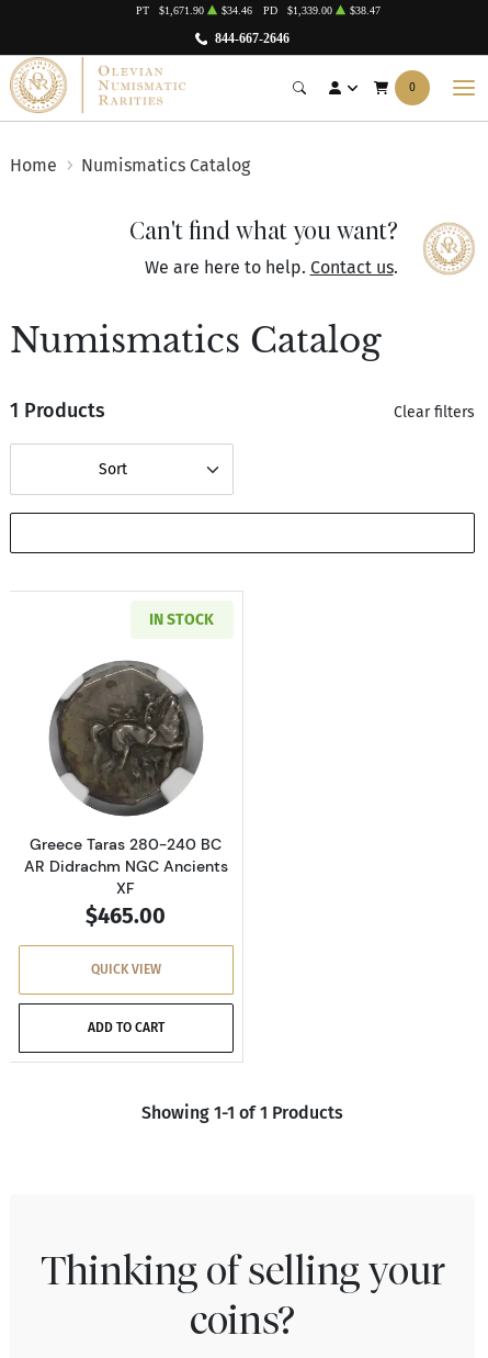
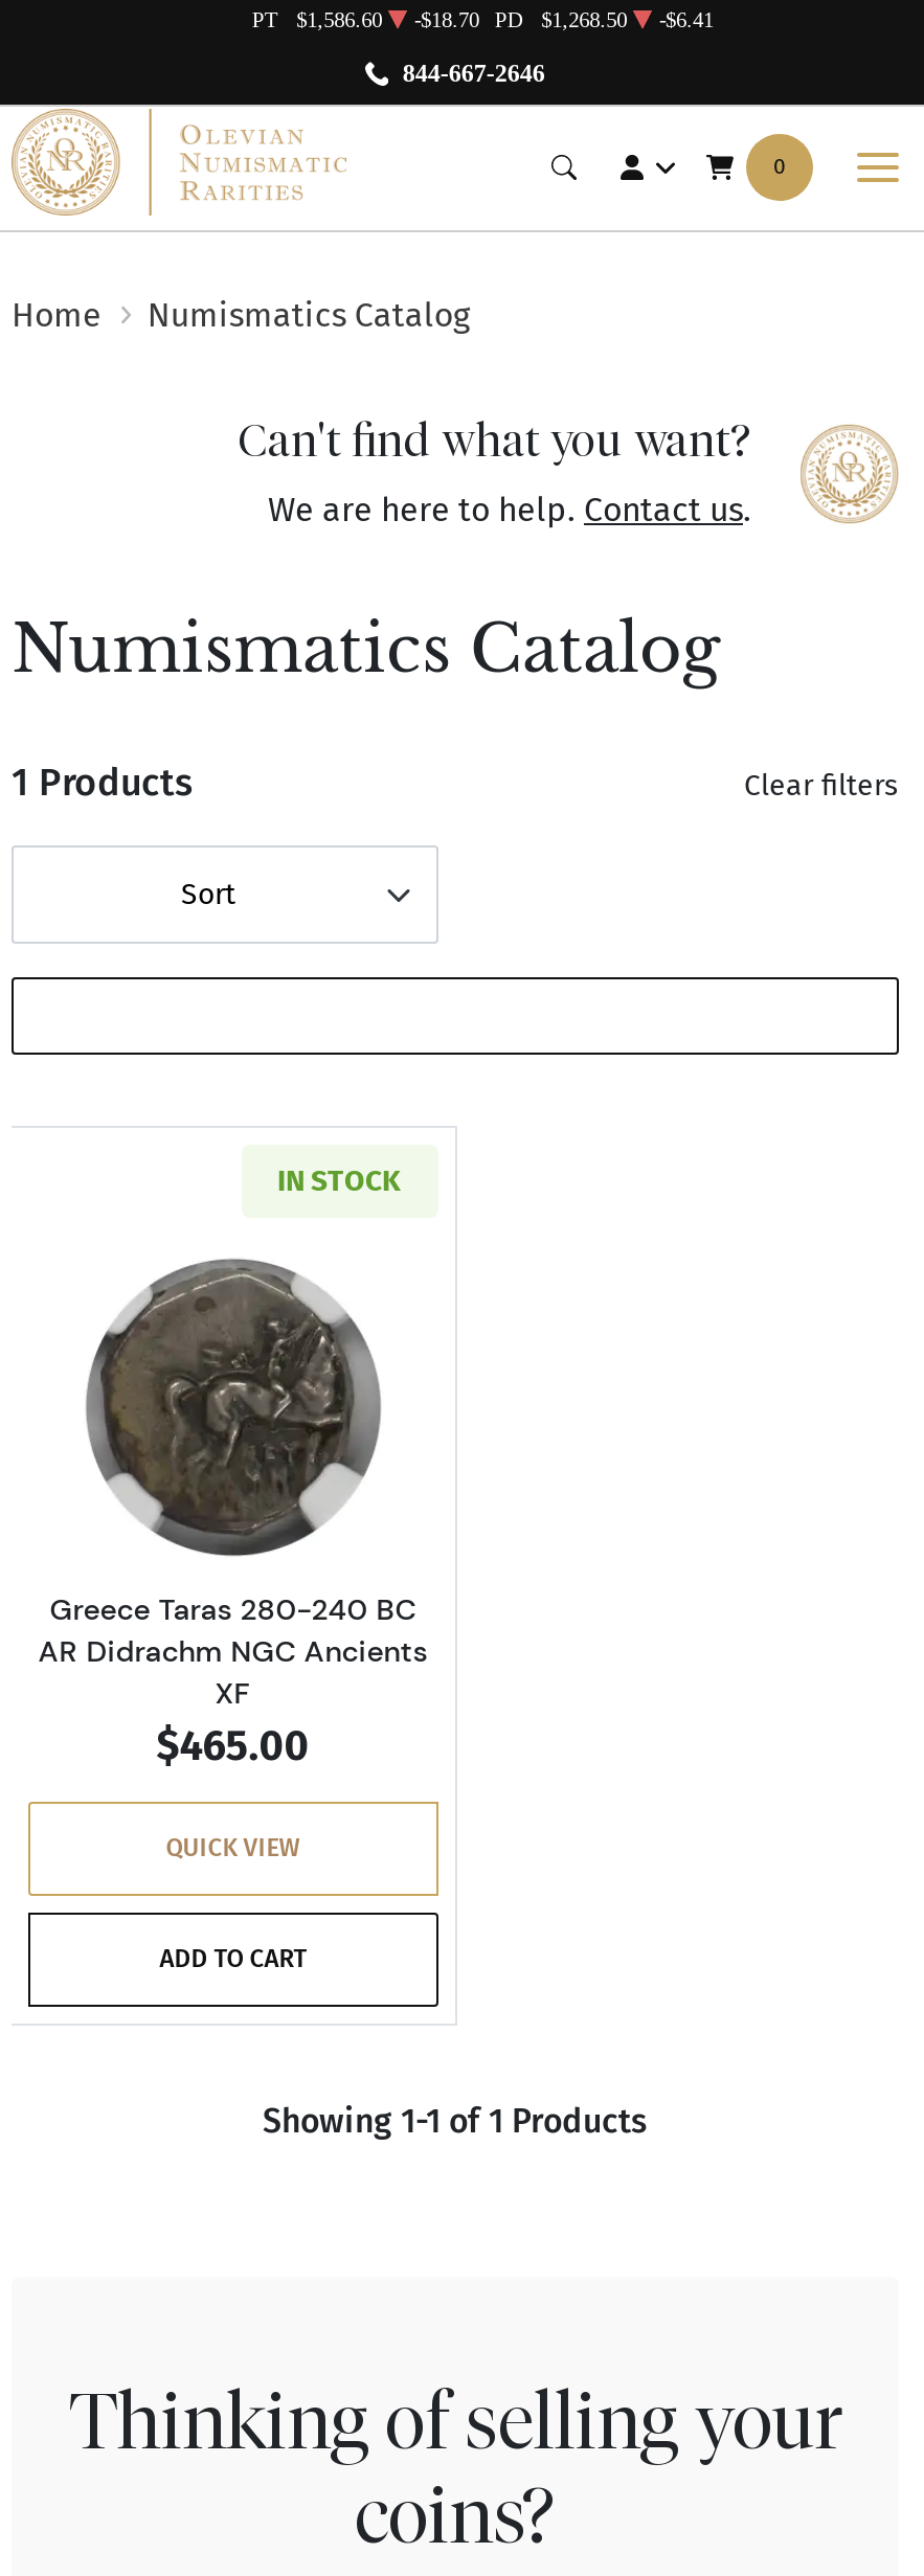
[159,4,204,16] $1,671.90 -> [296,8,382,31] $1,586.60
[221,4,252,16] $34.46 -> [414,8,479,31] -$18.70
[287,4,332,16] $1,339.00 -> [541,8,627,31] $1,268.50
[349,4,380,16] $38.47 -> [659,8,714,31] -$6.41

